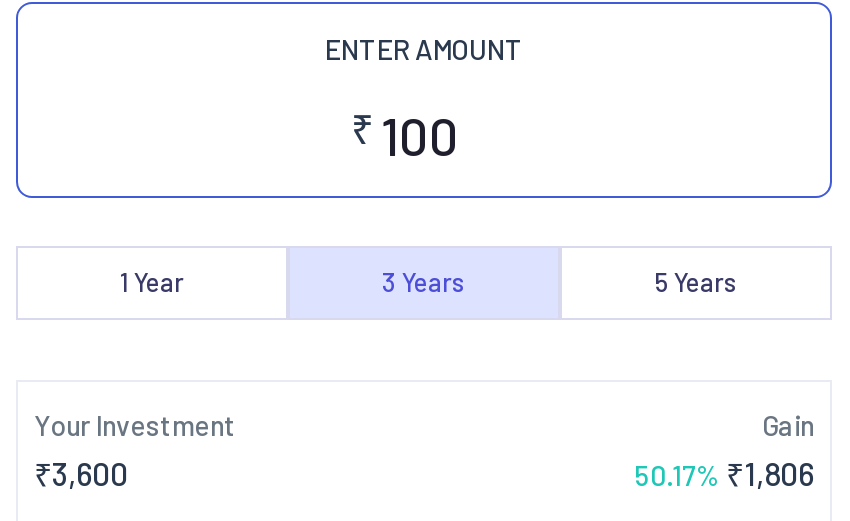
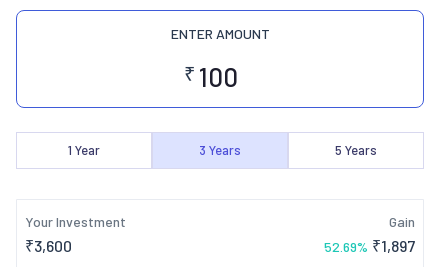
[634,453,814,491] 50.17% ₹1,806 -> [324,235,415,254] 52.69% ₹1,897

